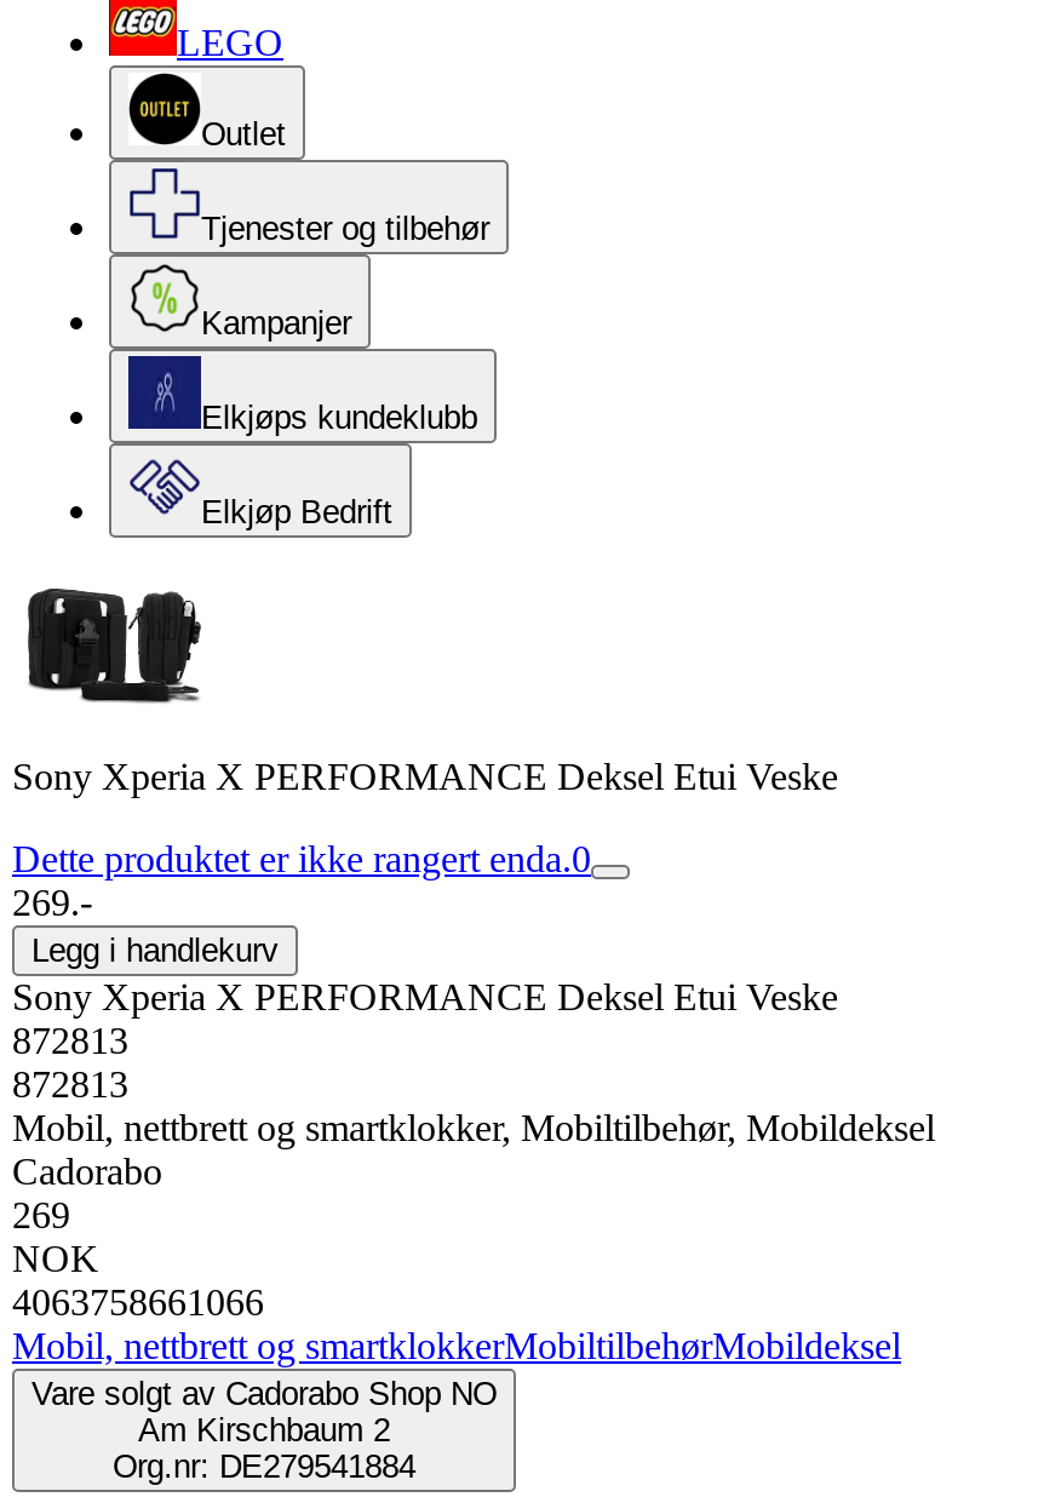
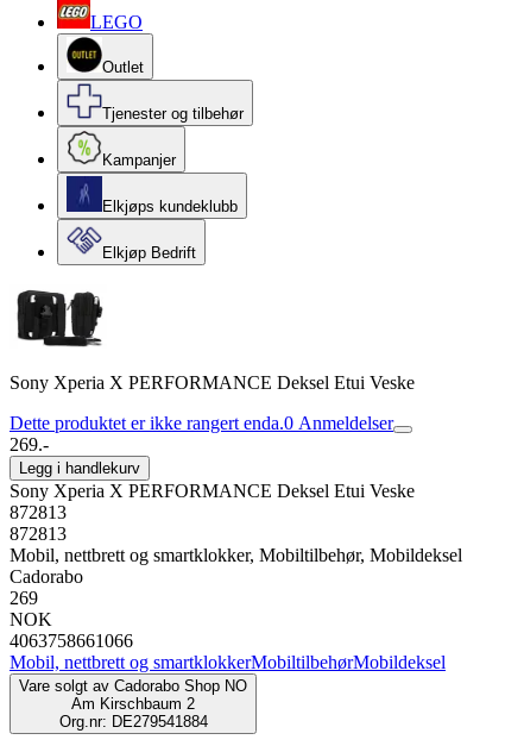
[12,838,591,879] Dette produktet er ikke rangert enda.0 -> [10,413,393,433] Dette produktet er ikke rangert enda.0 Anmeldelser

